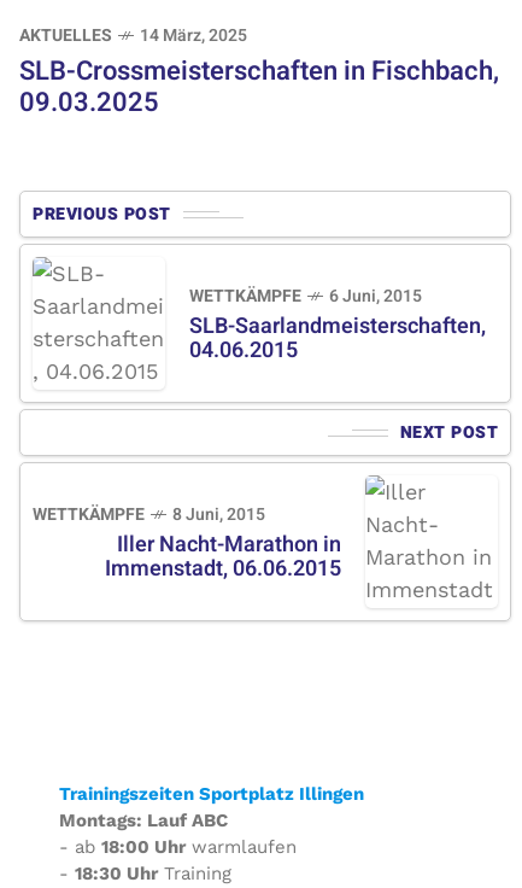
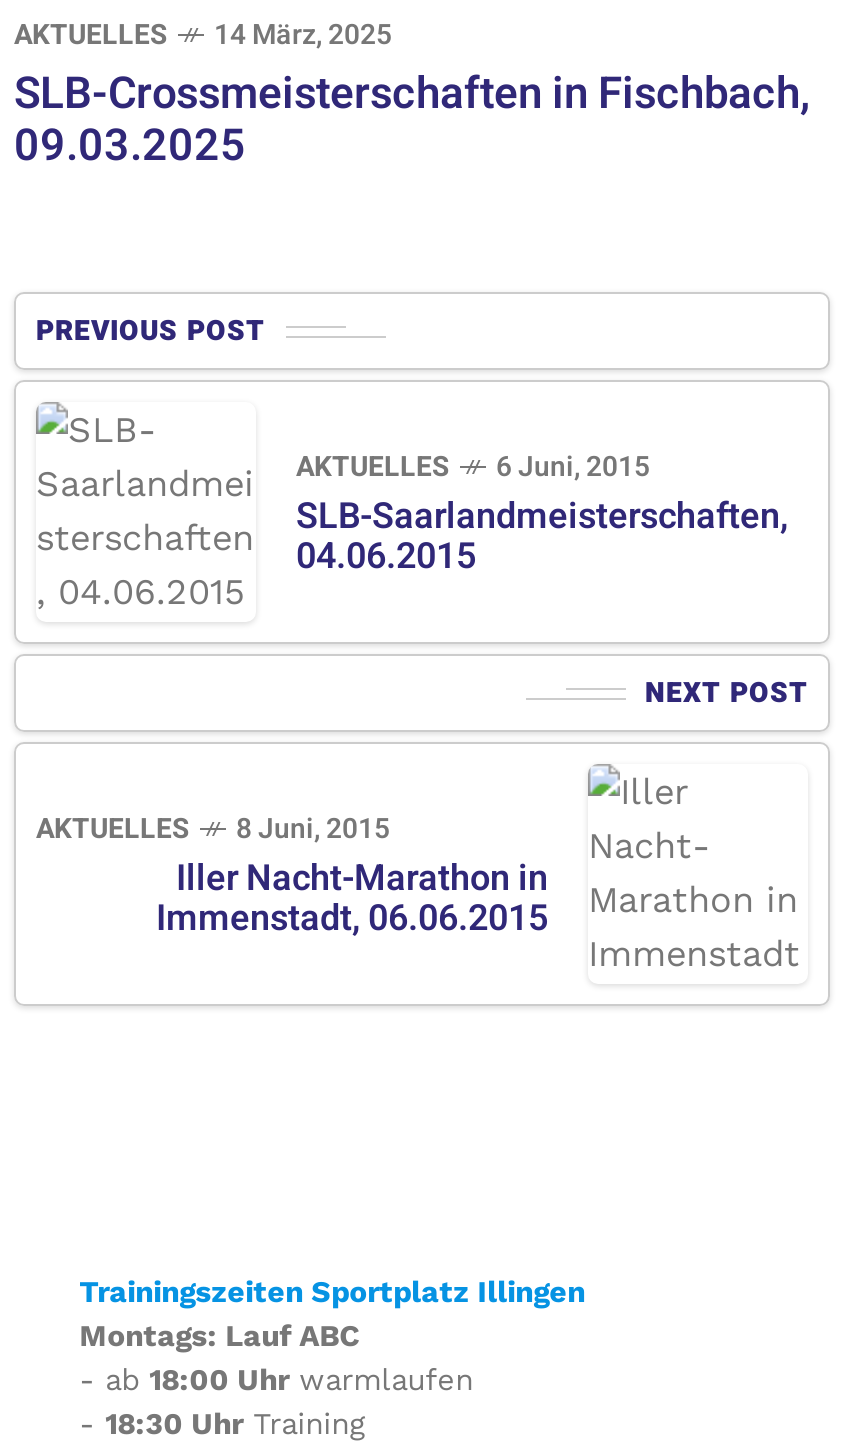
[189,284,301,309] WETTKÄMPFE -> [296,446,450,488] AKTUELLES
[33,502,145,527] WETTKÄMPFE -> [36,808,190,850] AKTUELLES

